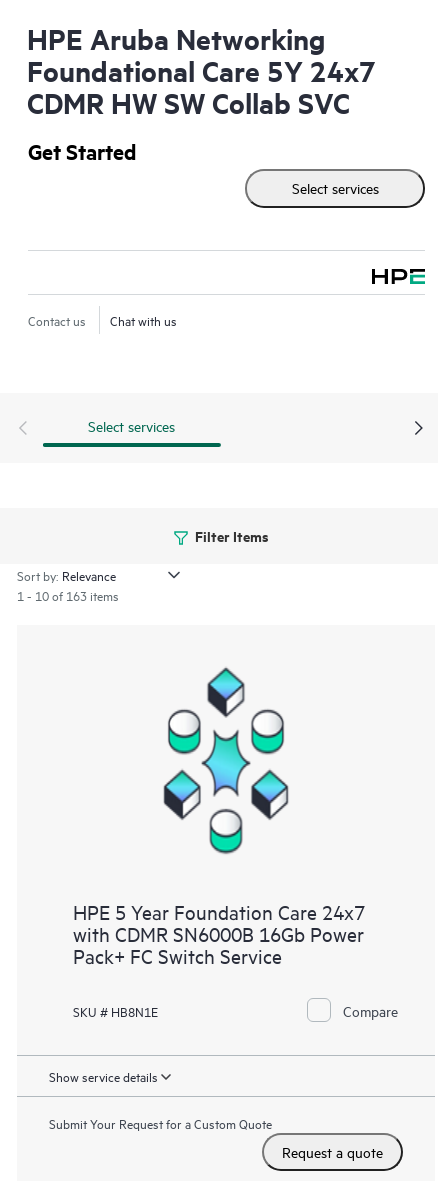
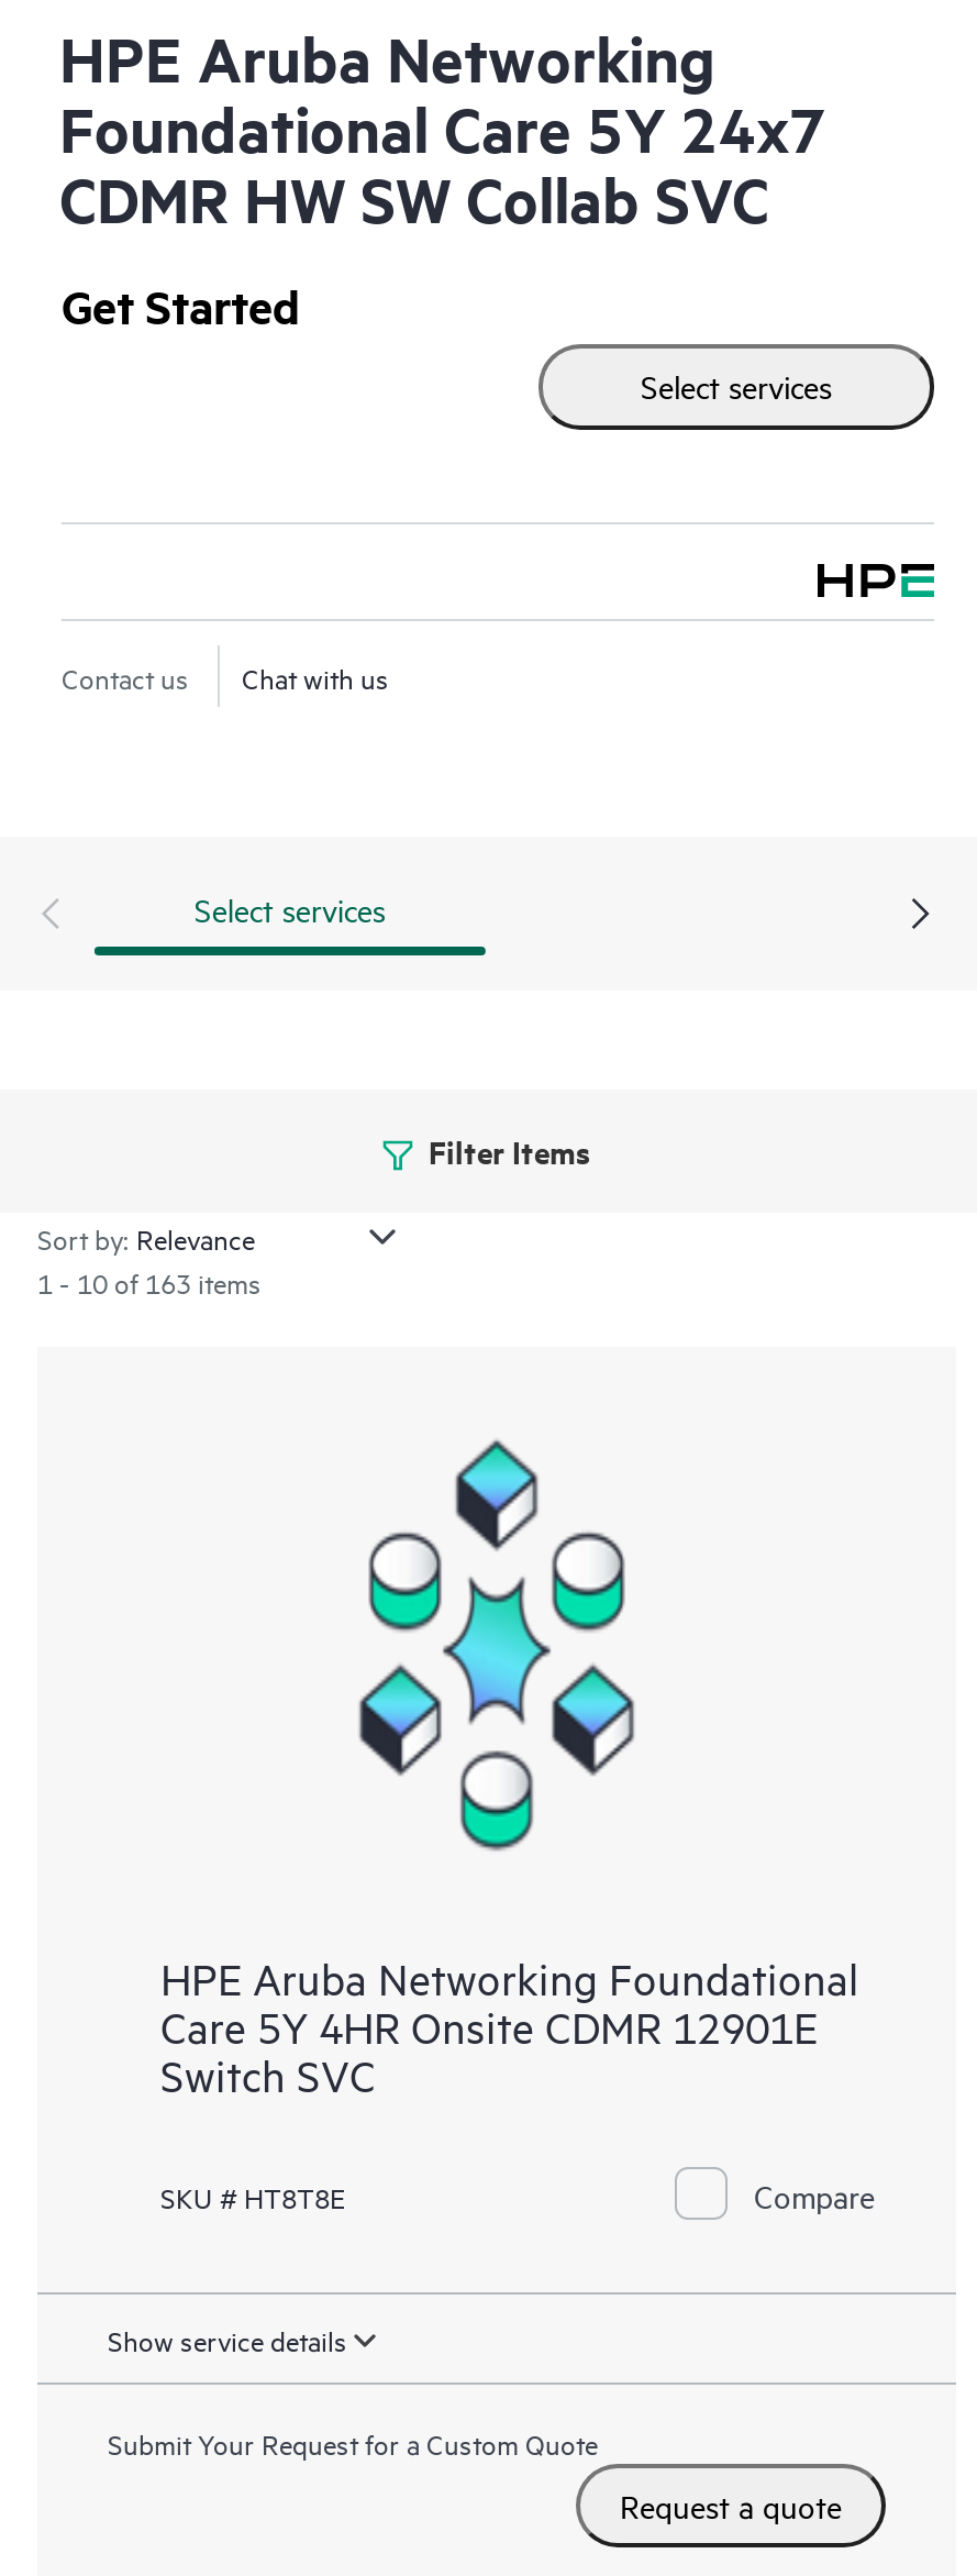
[73,899,365,968] HPE 5 Year Foundation Care 24x7 | with CDMR SN6000B 16Gb Power | Pack+ FC Switch Service -> [160,1949,859,2100] HPE Aruba Networking Foundational | Care 5Y 4HR Onsite CDMR 12901E | Switch SVC
[73,1002,158,1020] SKU # HB8N1E -> [160,2176,345,2215] SKU # HT8T8E

